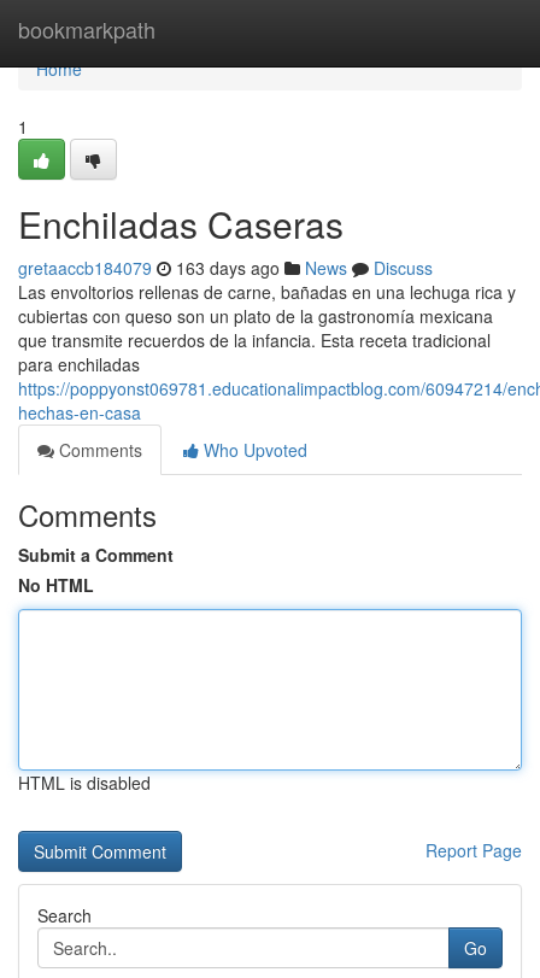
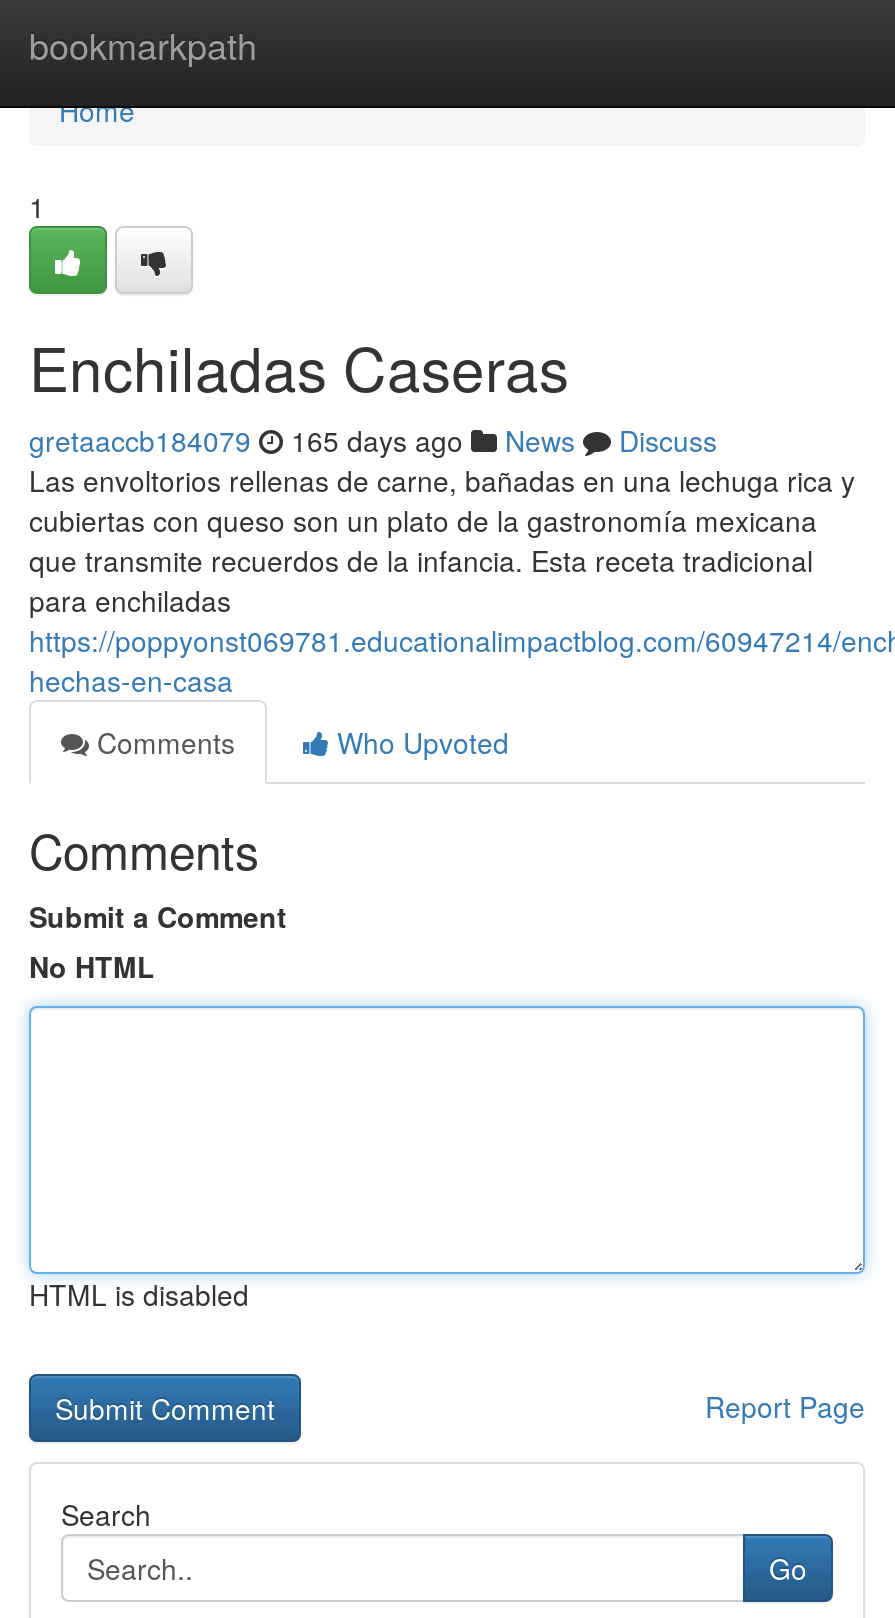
[18,256,433,280] gretaaccb184079 163 days ago News Discuss -> [29,420,717,460] gretaaccb184079 165 days ago News Discuss

